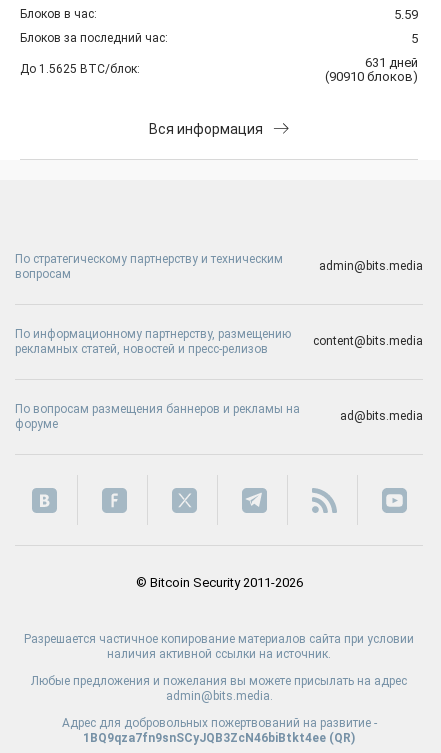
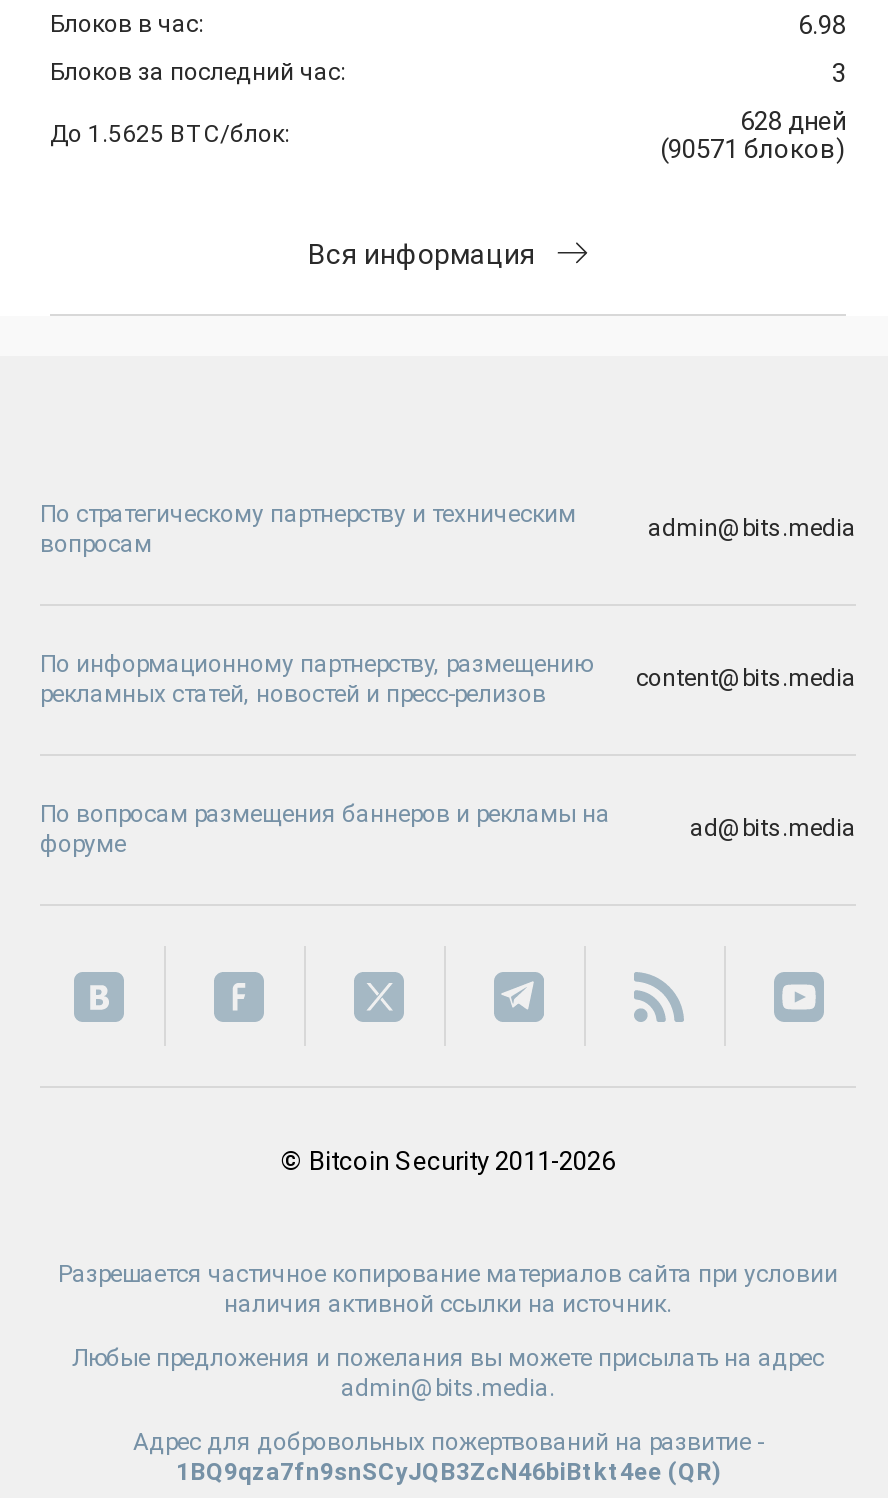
[394,6,418,21] 5.59 -> [798,9,846,39] 6.98
[411,30,418,45] 5 -> [832,57,846,87] 3
[365,54,418,69] 631 дней -> [740,105,846,135] 628 дней
[325,68,418,83] (90910 блоков) -> [660,133,846,163] (90571 блоков)

